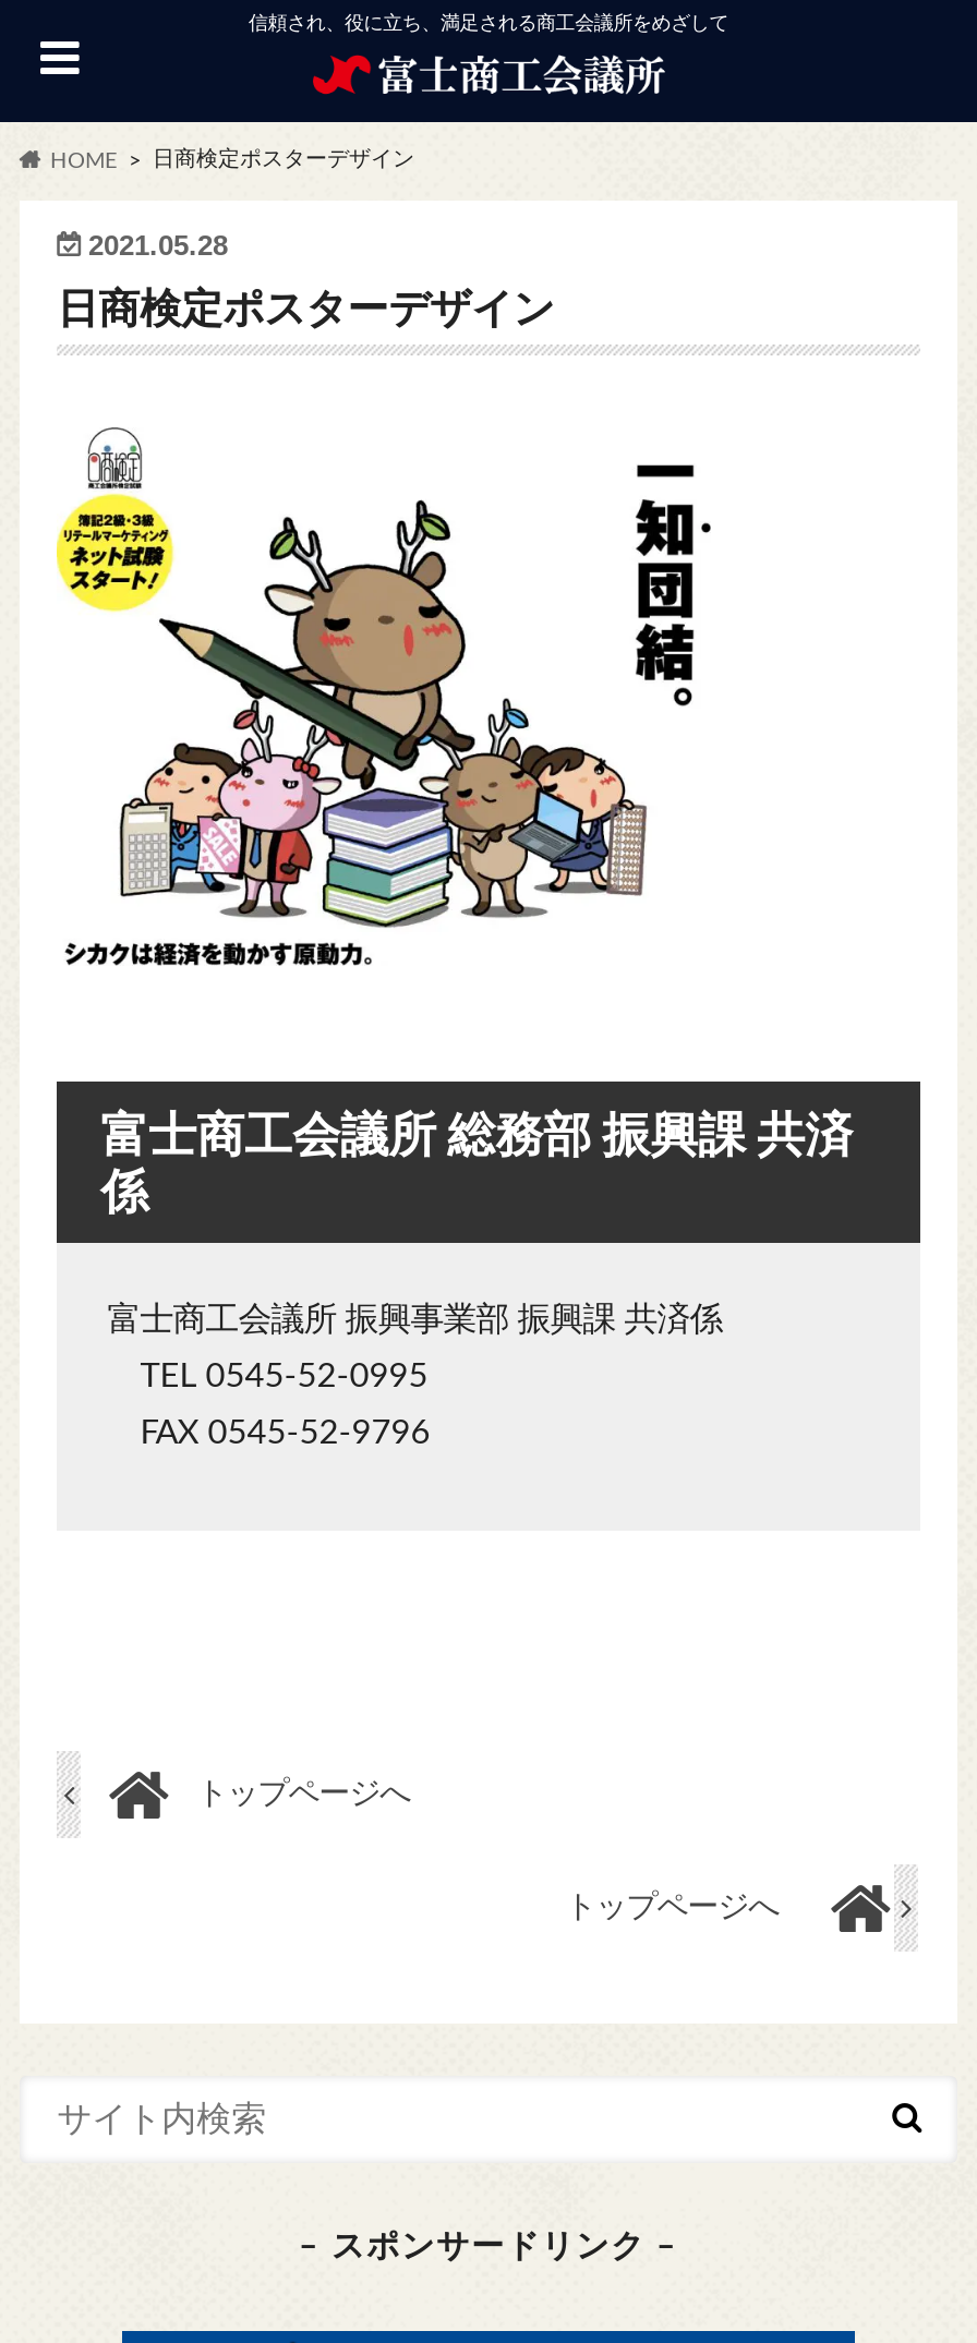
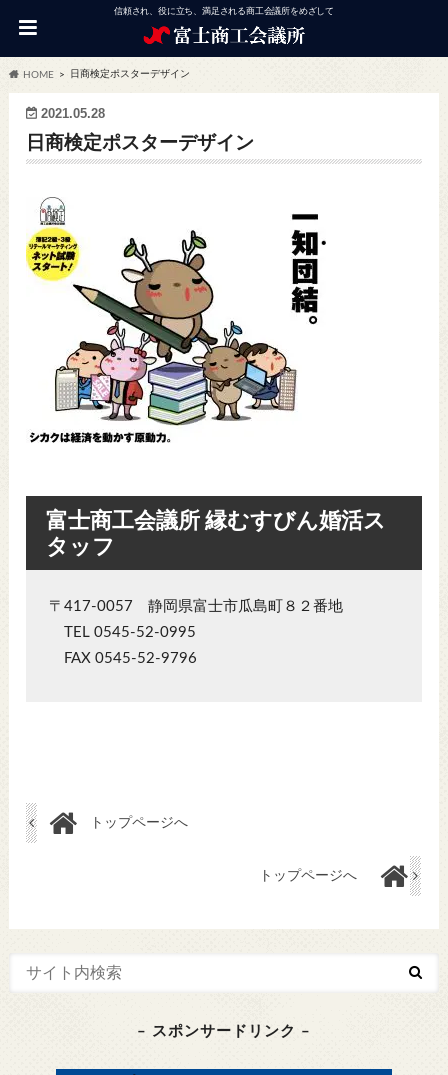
[101,1112,853,1217] 富士商工会議所 総務部 振興課 共済 | 係 -> [46,510,386,558] 富士商工会議所 縁むすびん婚活ス | タッフ
[107,1304,722,1336] 富士商工会議所 振興事業部 振興課 共済係 -> [49,598,343,613] 〒417-0057 静岡県富士市瓜島町８２番地

